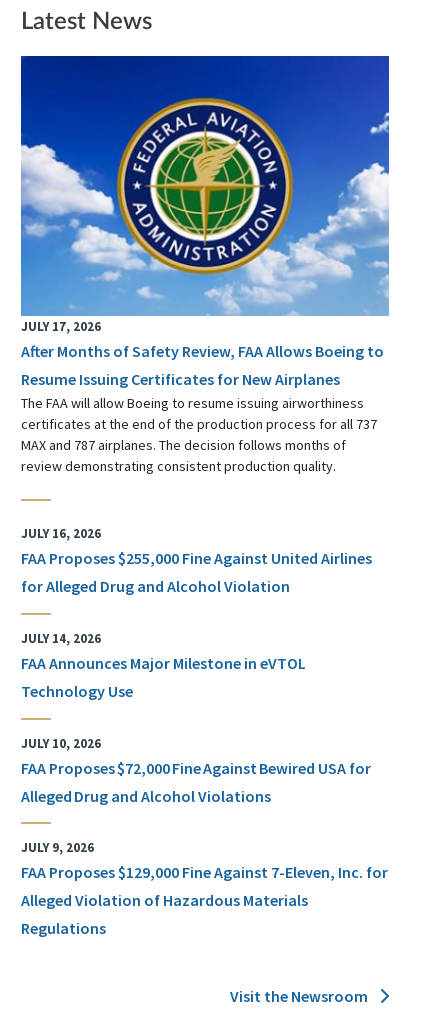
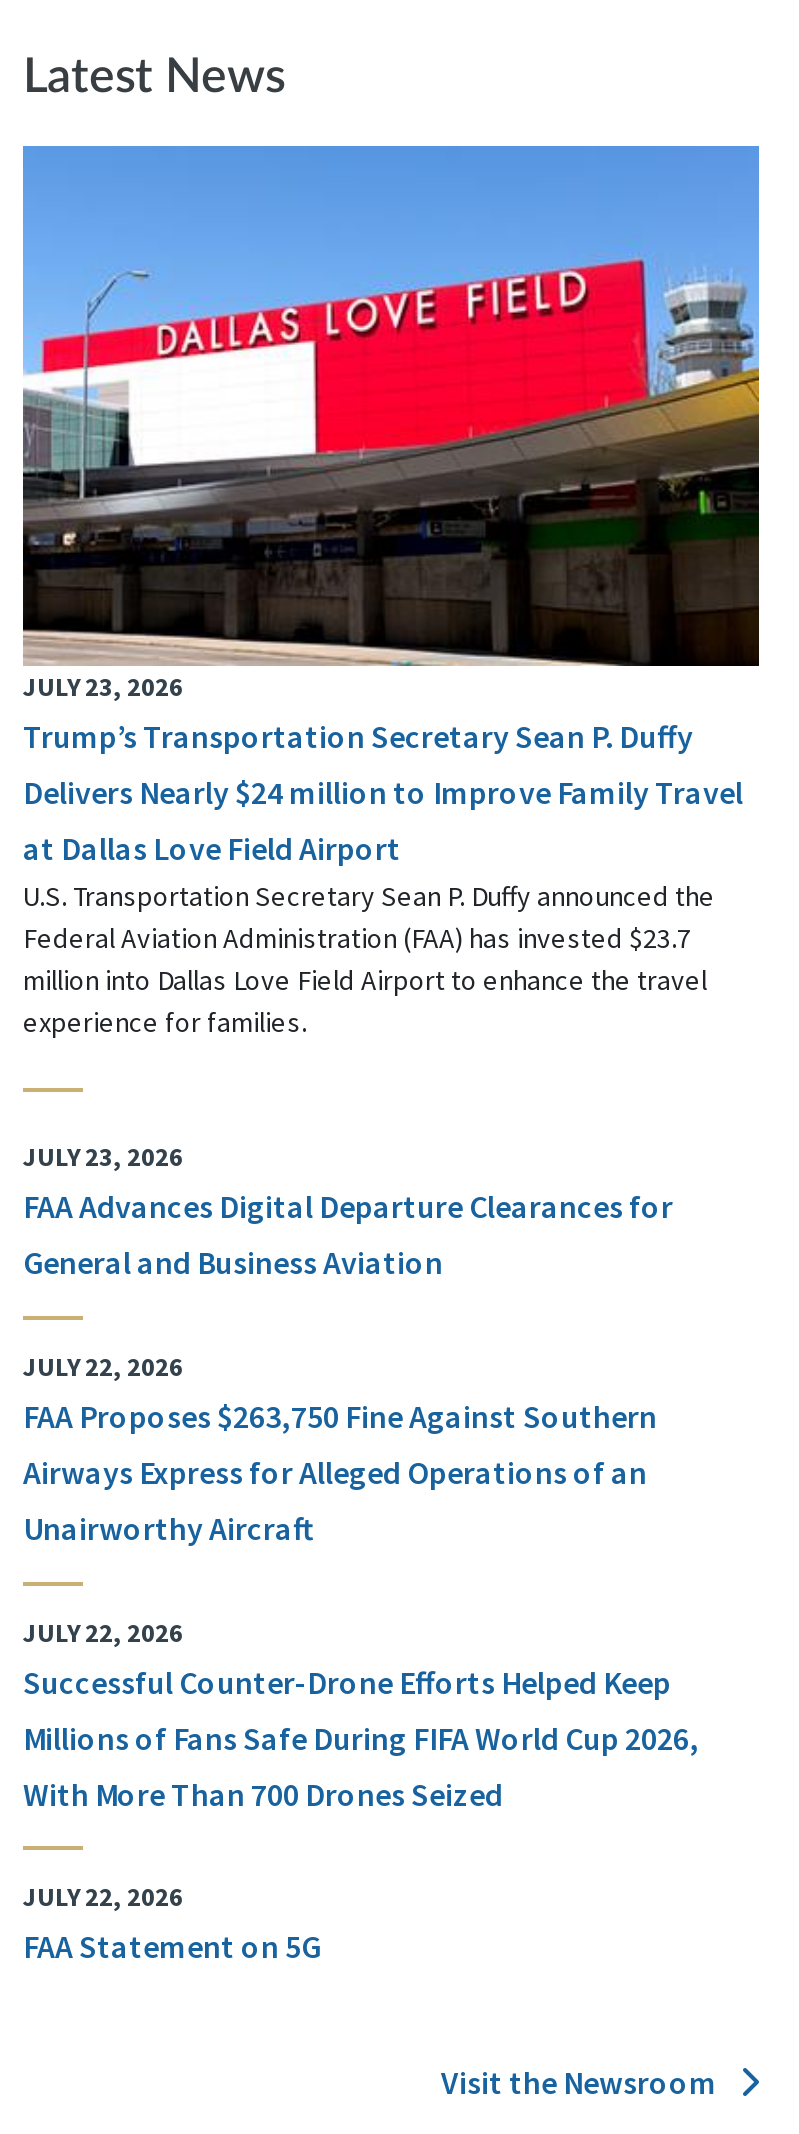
[20,55,390,475] [image] | JULY 17, 2026 | After Months of Safety Review, FAA Allows Boeing to | Resume Issuing Certificates for New Airplanes | The FAA will allow Boeing to resume issuing airworthiness | certificates at the end of the production process for all 737 | MAX and 787 airplanes. The decision follows months of | review demonstrating consistent production quality. -> [21,144,761,1039] [image] | JULY 23, 2026 | Trump’s Transportation Secretary Sean P. Duffy | Delivers Nearly $24 million to Improve Family Travel | at Dallas Love Field Airport | U.S. Transportation Secretary Sean P. Duffy announced the | Federal Aviation Administration (FAA) has invested $23.7 | million into Dallas Love Field Airport to enhance the travel | experience for families.
[21,525,372,596] JULY 16, 2026 | FAA Proposes $255,000 Fine Against United Airlines | for Alleged Drug and Alcohol Violation -> [23,1141,673,1283] JULY 23, 2026 | FAA Advances Digital Departure Clearances for | General and Business Aviation
[21,630,306,701] JULY 14, 2026 | FAA Announces Major Milestone in eVTOL | Technology Use -> [23,1350,657,1548] JULY 22, 2026 | FAA Proposes $263,750 Fine Against Southern | Airways Express for Alleged Operations of an | Unairworthy Aircraft
[21,735,371,806] JULY 10, 2026 | FAA Proposes $72,000 Fine Against Bewired USA for | Alleged Drug and Alcohol Violations -> [23,1615,699,1813] JULY 22, 2026 | Successful Counter-Drone Efforts Helped Keep | Millions of Fans Safe During FIFA World Cup 2026, | With More Than 700 Drones Seized
[21,839,388,938] JULY 9, 2026 | FAA Proposes $129,000 Fine Against 7-Eleven, Inc. for | Alleged Violation of Hazardous Materials | Regulations -> [23,1880,321,1966] JULY 22, 2026 | FAA Statement on 5G

